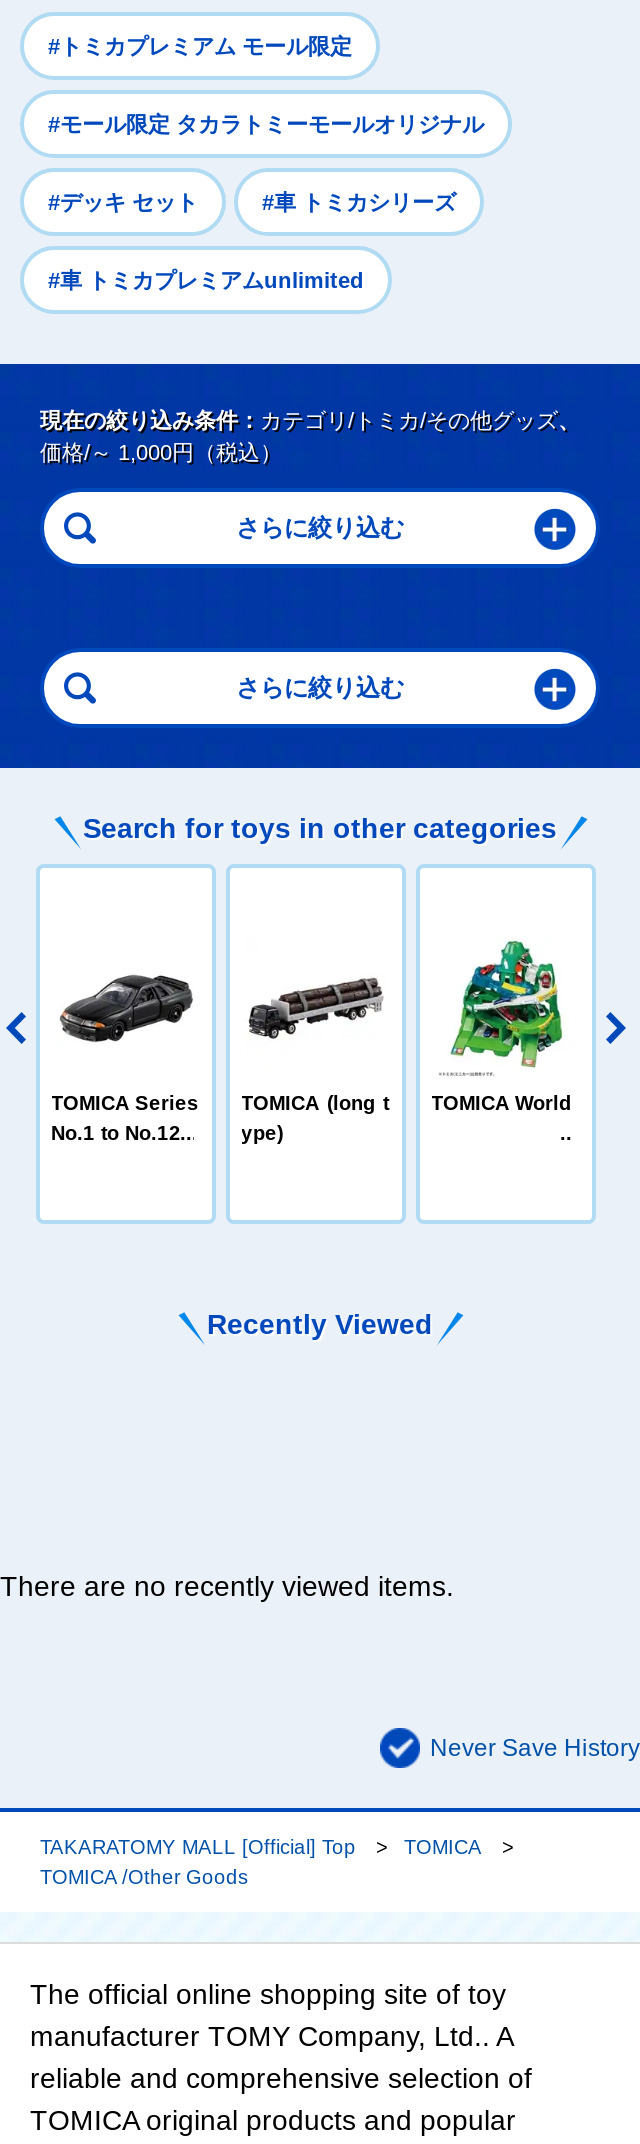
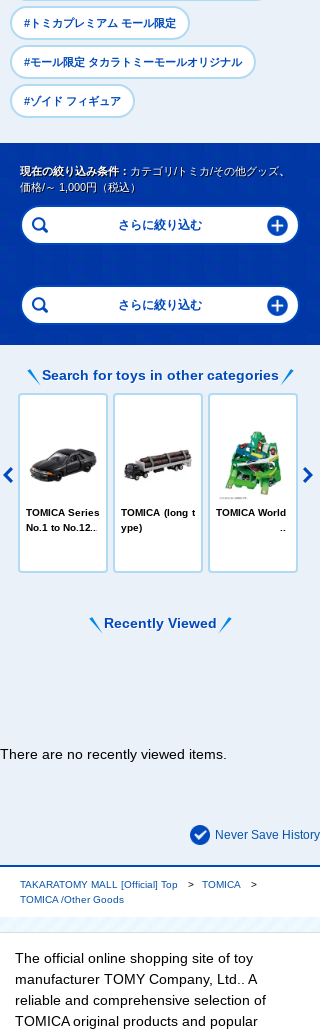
[48,190,456,292] #デッキ セット | #車 トミカシリーズ | #車 トミカプレミアムunlimited -> [24,95,121,107] #ゾイド フィギュア

